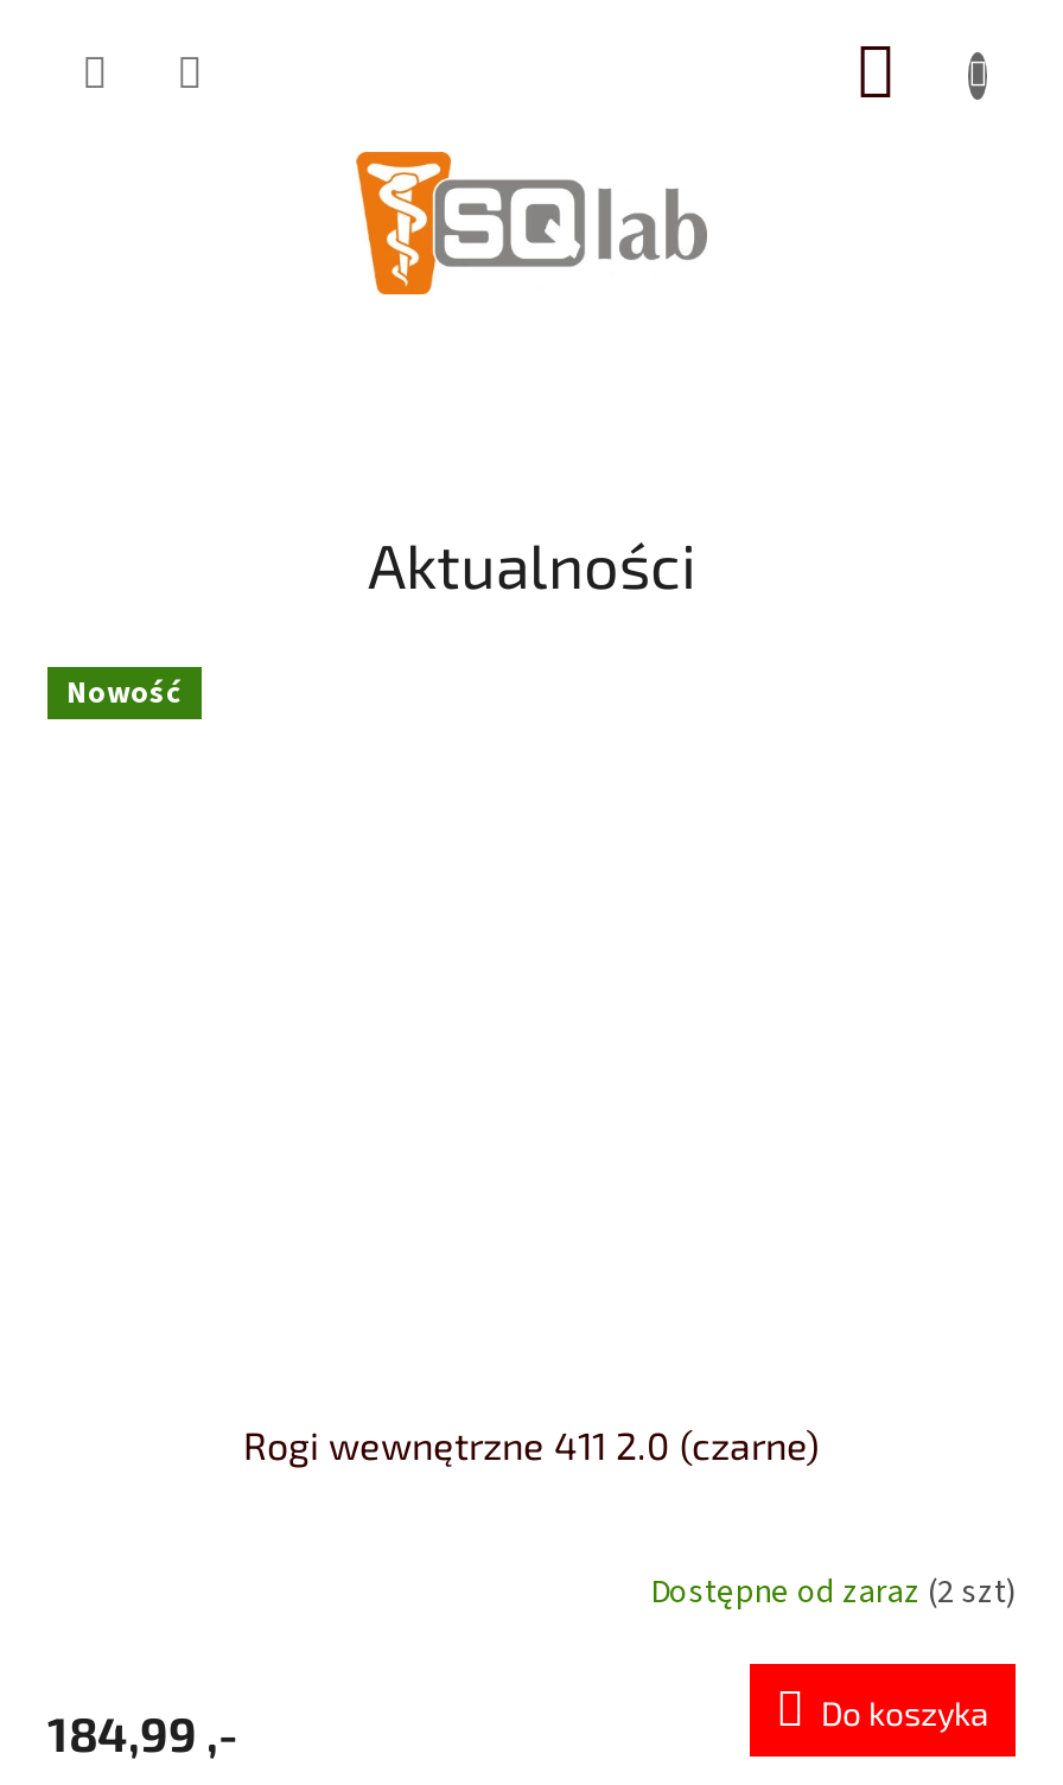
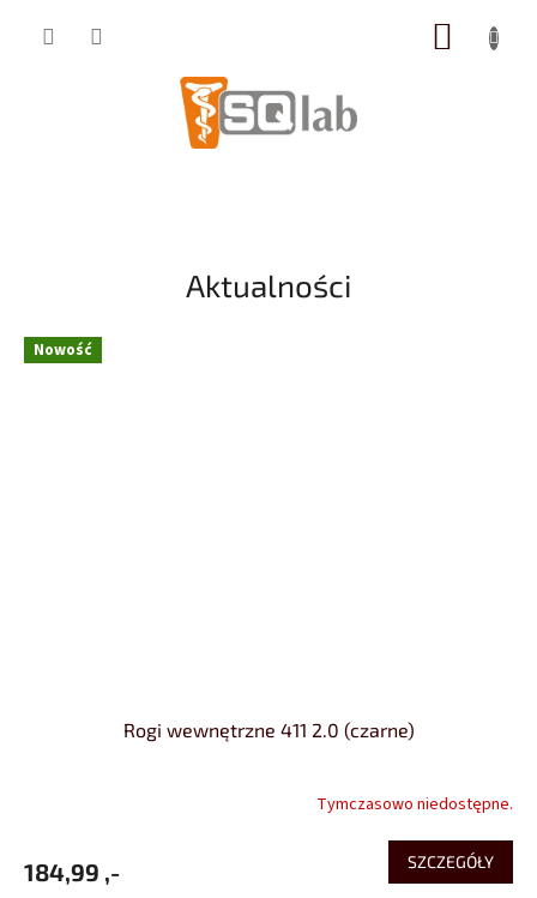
[650,1569,1016,1617] Dostępne od zaraz (2 szt) -> [316,793,513,817] Tymczasowo niedostępne.
[821,1692,989,1732] Do koszyka -> [408,851,494,871] SZCZEGÓŁY

